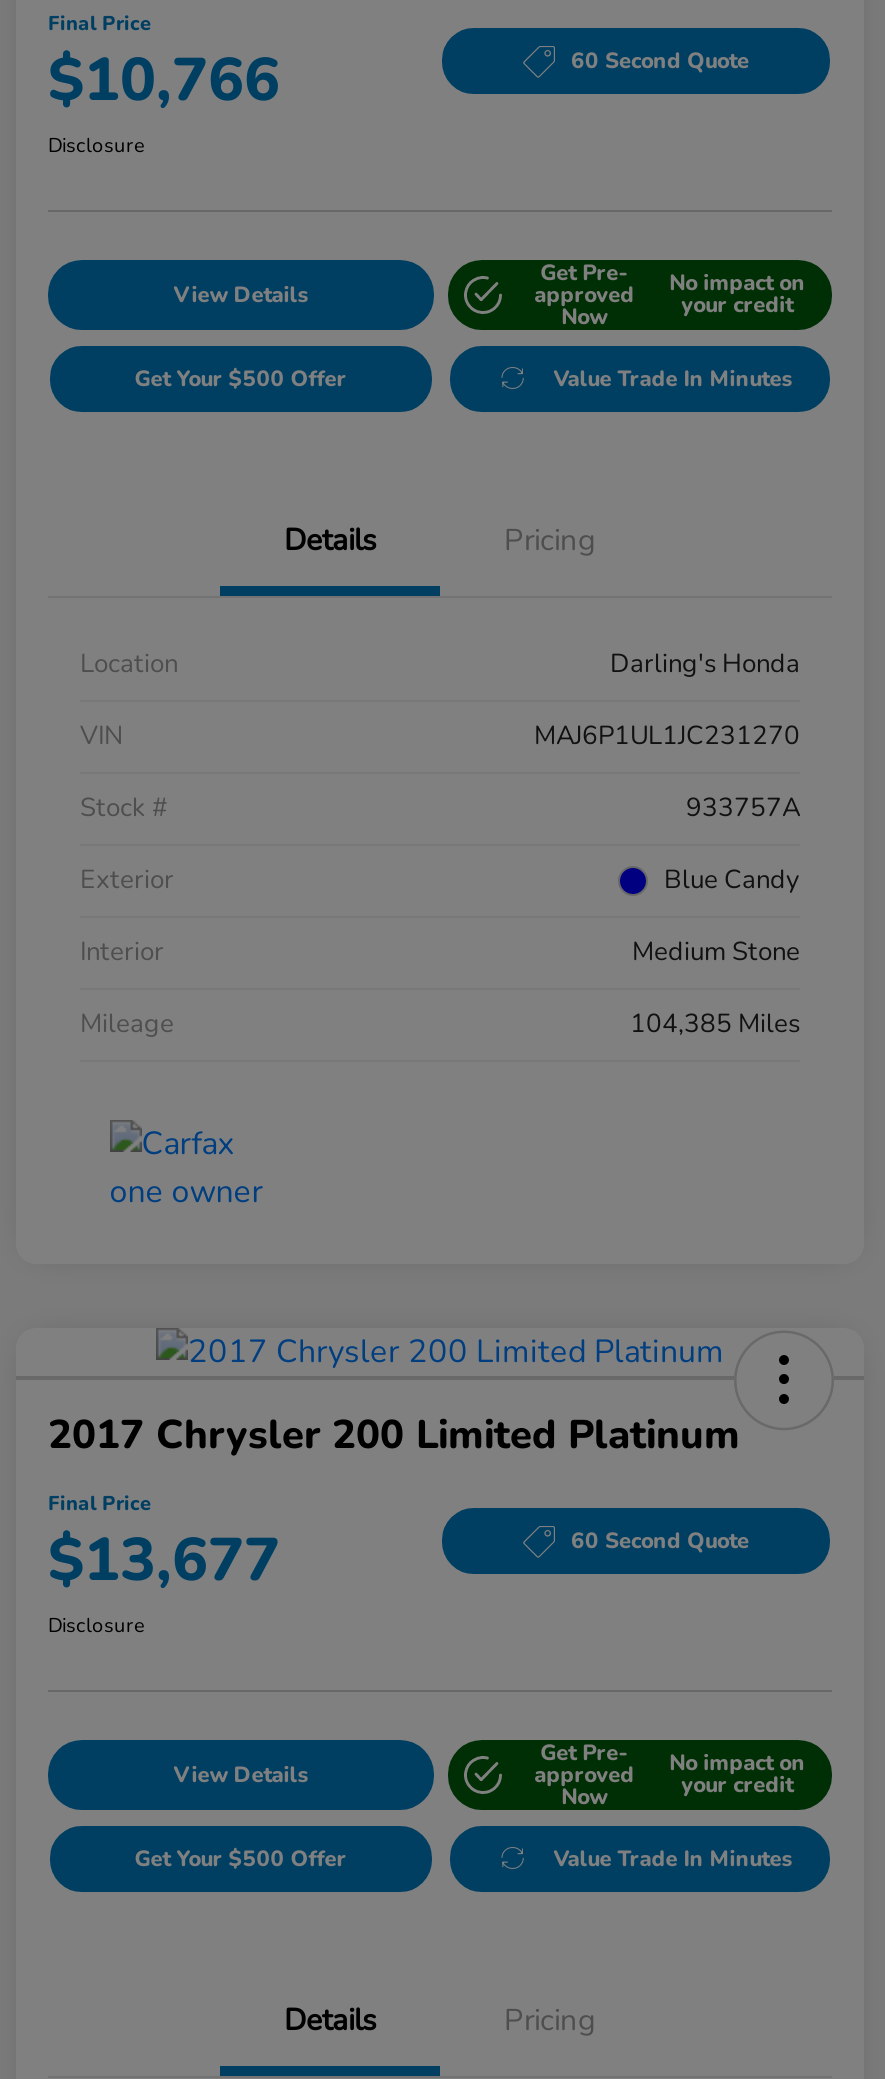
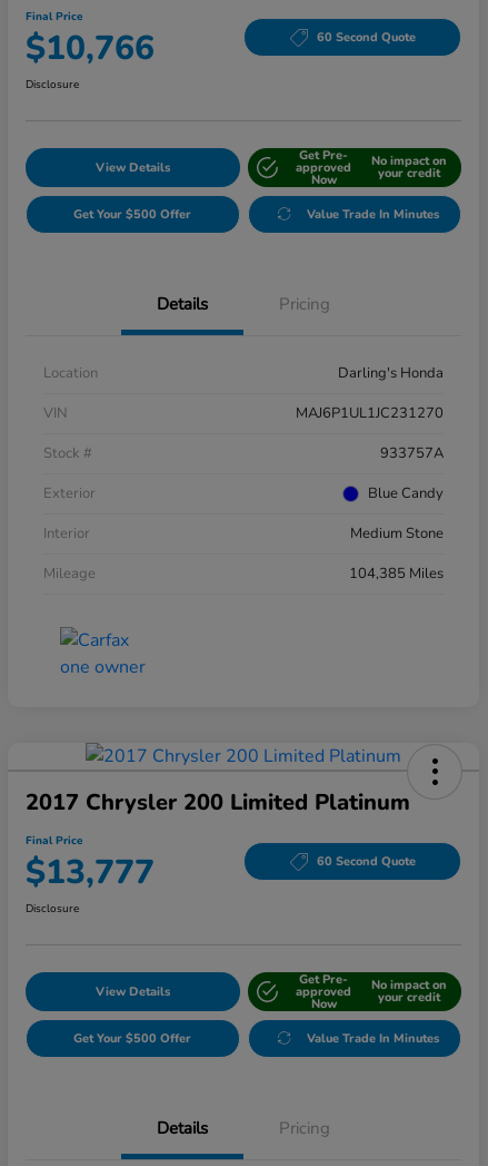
[48,1520,280,1602] $13,677 -> [26,849,155,895] $13,777

